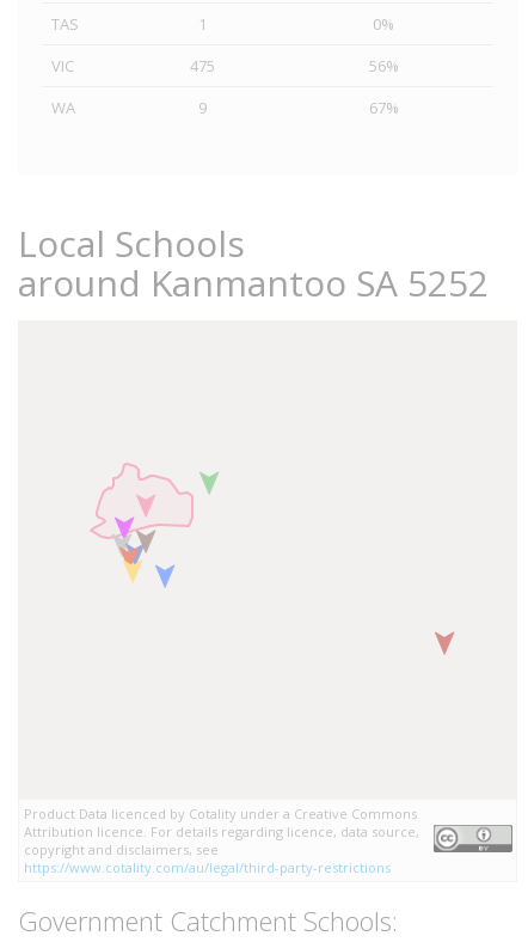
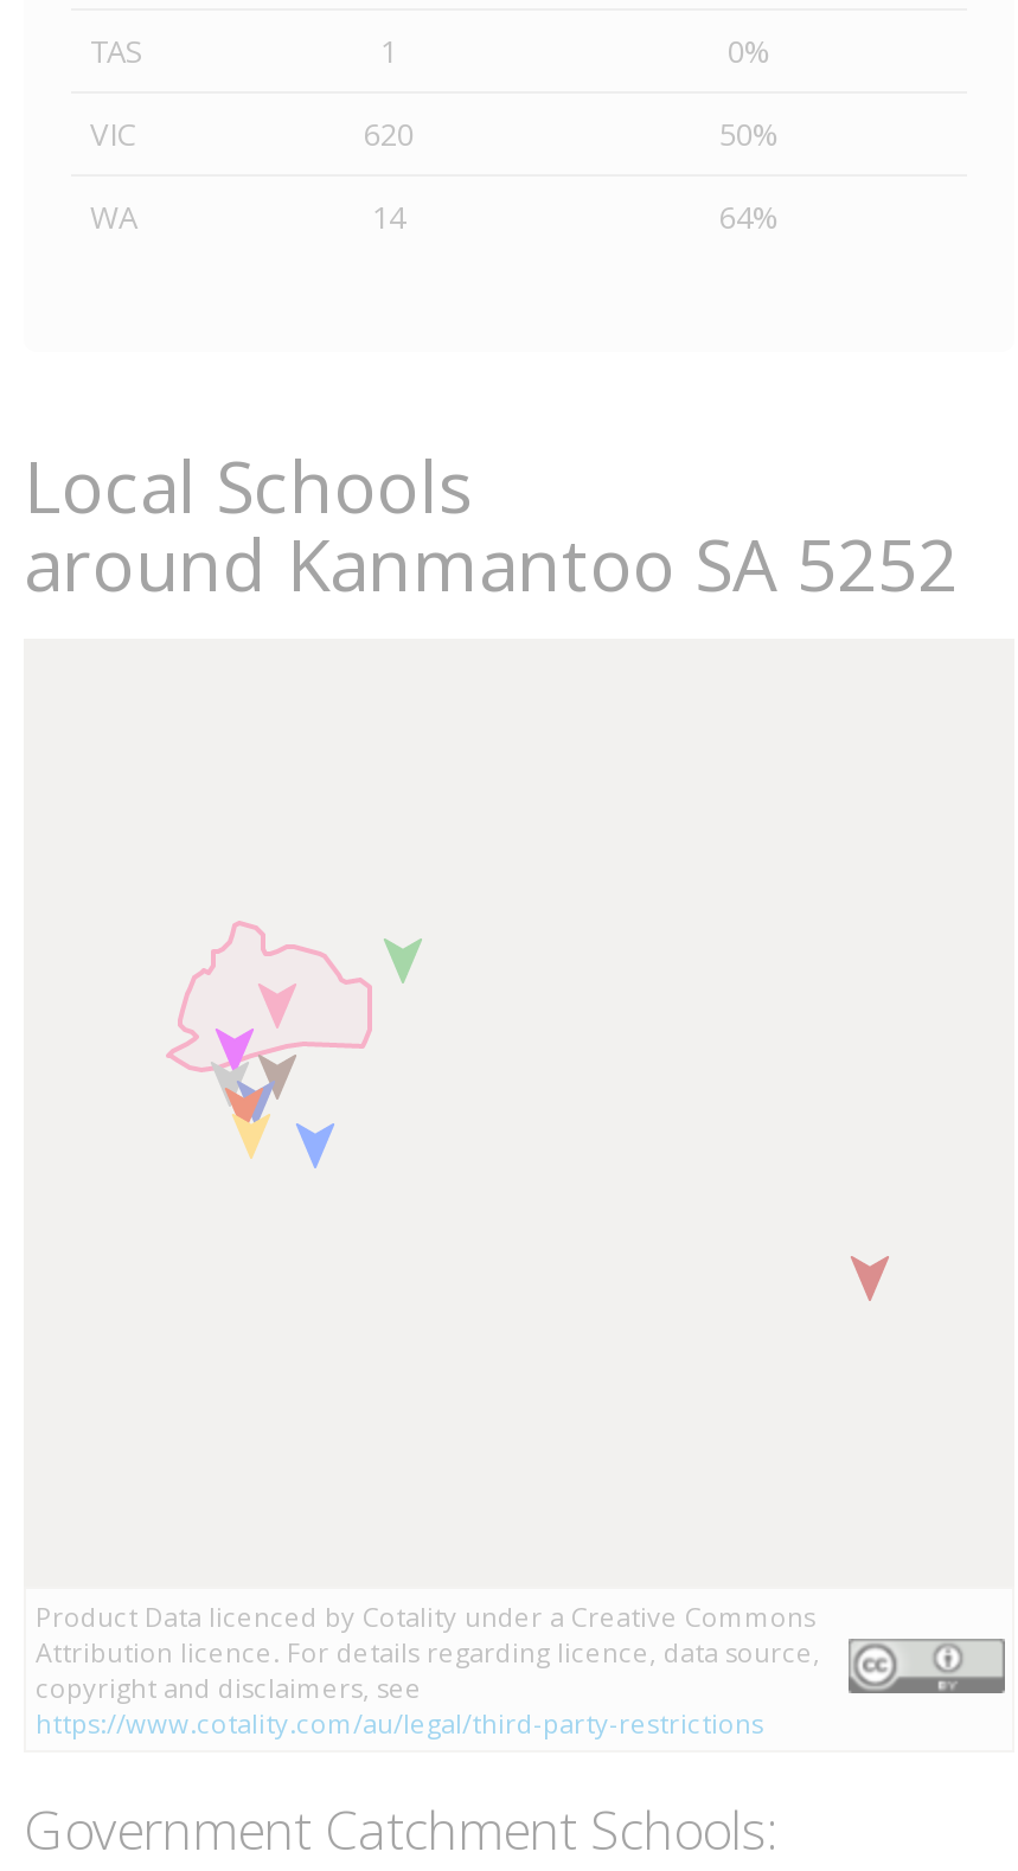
[189,55,214,76] 475 -> [364,112,414,155] 620
[369,55,398,76] 56% -> [719,112,779,155] 50%
[198,97,206,118] 9 -> [372,195,405,238] 14
[369,97,398,118] 67% -> [719,195,779,238] 64%

